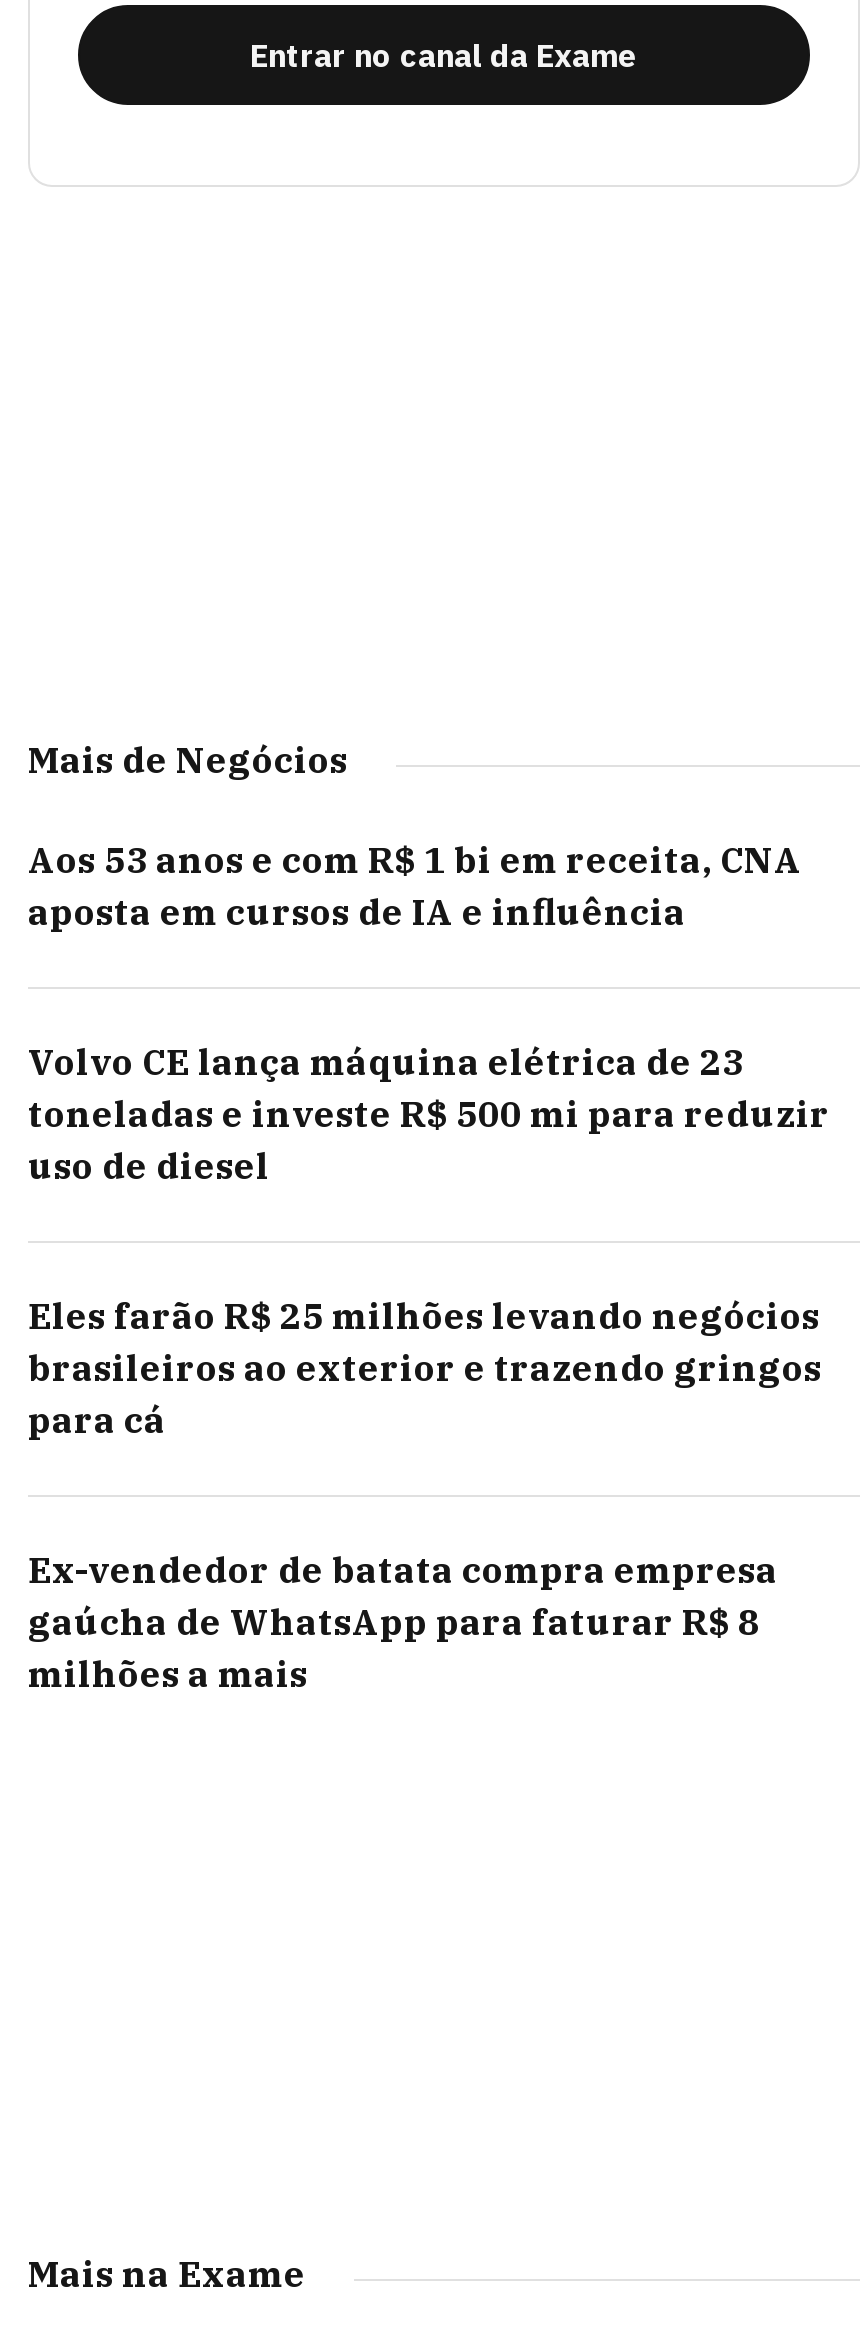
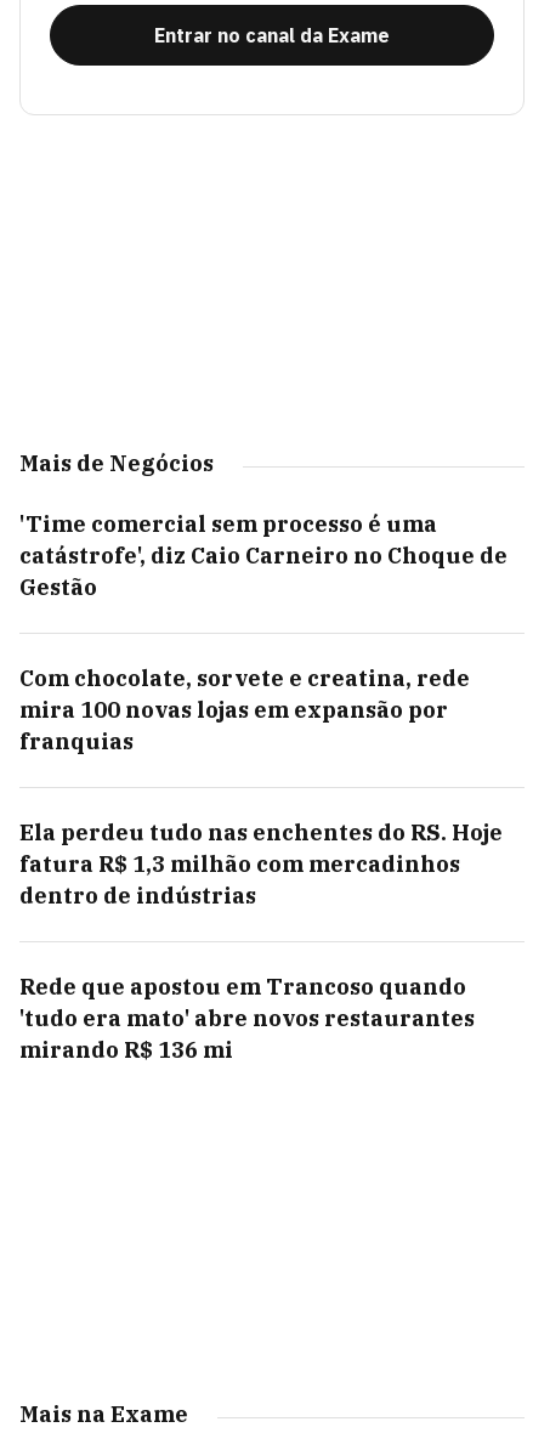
[28,837,802,935] Aos 53 anos e com R$ 1 bi em receita, CNA | aposta em cursos de IA e influência -> [19,510,508,601] 'Time comercial sem processo é uma | catástrofe', diz Caio Carneiro no Choque de | Gestão
[28,1039,830,1189] Volvo CE lança máquina elétrica de 23 | toneladas e investe R$ 500 mi para reduzir | uso de diesel -> [19,664,470,755] Com chocolate, sorvete e creatina, rede | mira 100 novas lojas em expansão por | franquias
[28,1293,822,1443] Eles farão R$ 25 milhões levando negócios | brasileiros ao exterior e trazendo gringos | para cá -> [19,819,503,910] Ela perdeu tudo nas enchentes do RS. Hoje | fatura R$ 1,3 milhão com mercadinhos | dentro de indústrias
[28,1547,778,1697] Ex-vendedor de batata compra empresa | gaúcha de WhatsApp para faturar R$ 8 | milhões a mais -> [19,973,475,1064] Rede que apostou em Trancoso quando | 'tudo era mato' abre novos restaurantes | mirando R$ 136 mi

